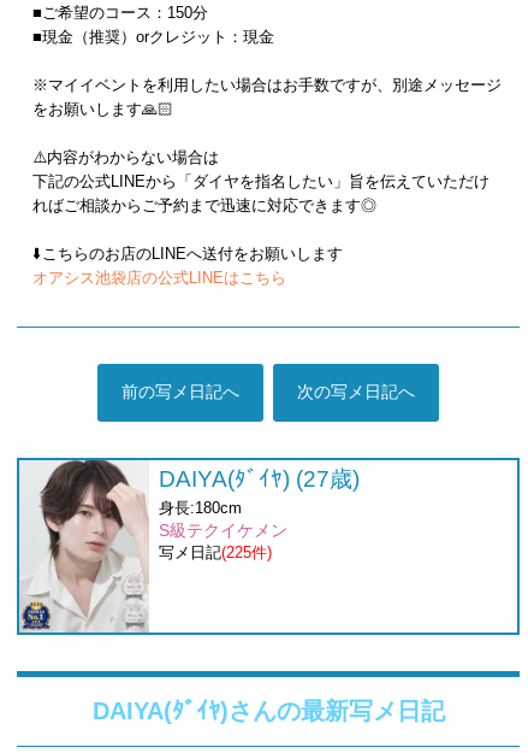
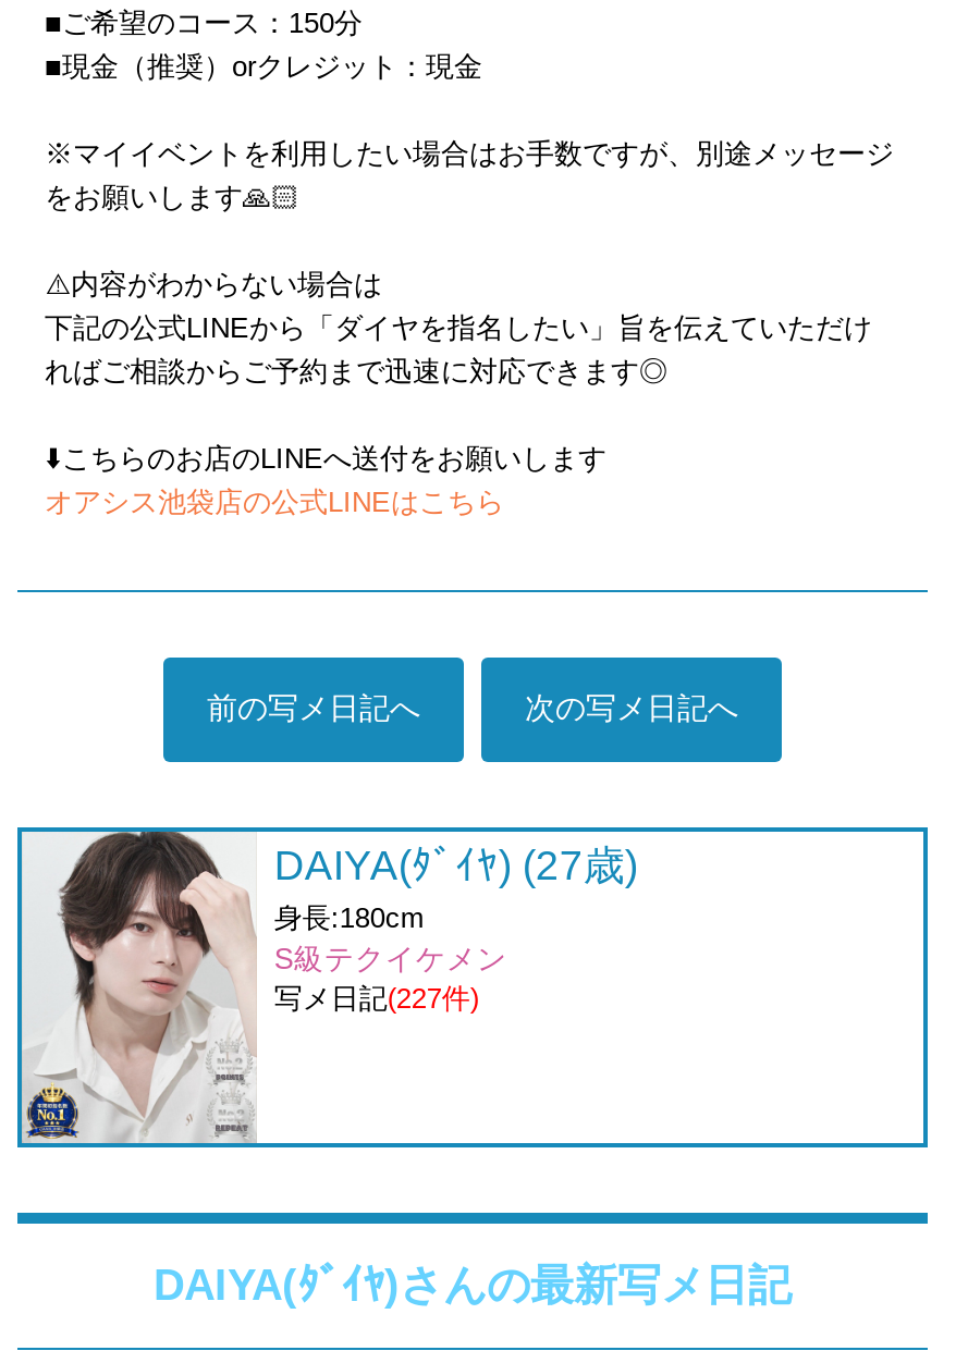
[159,543,272,561] 写メ日記(225件) -> [274,982,479,1015] 写メ日記(227件)

